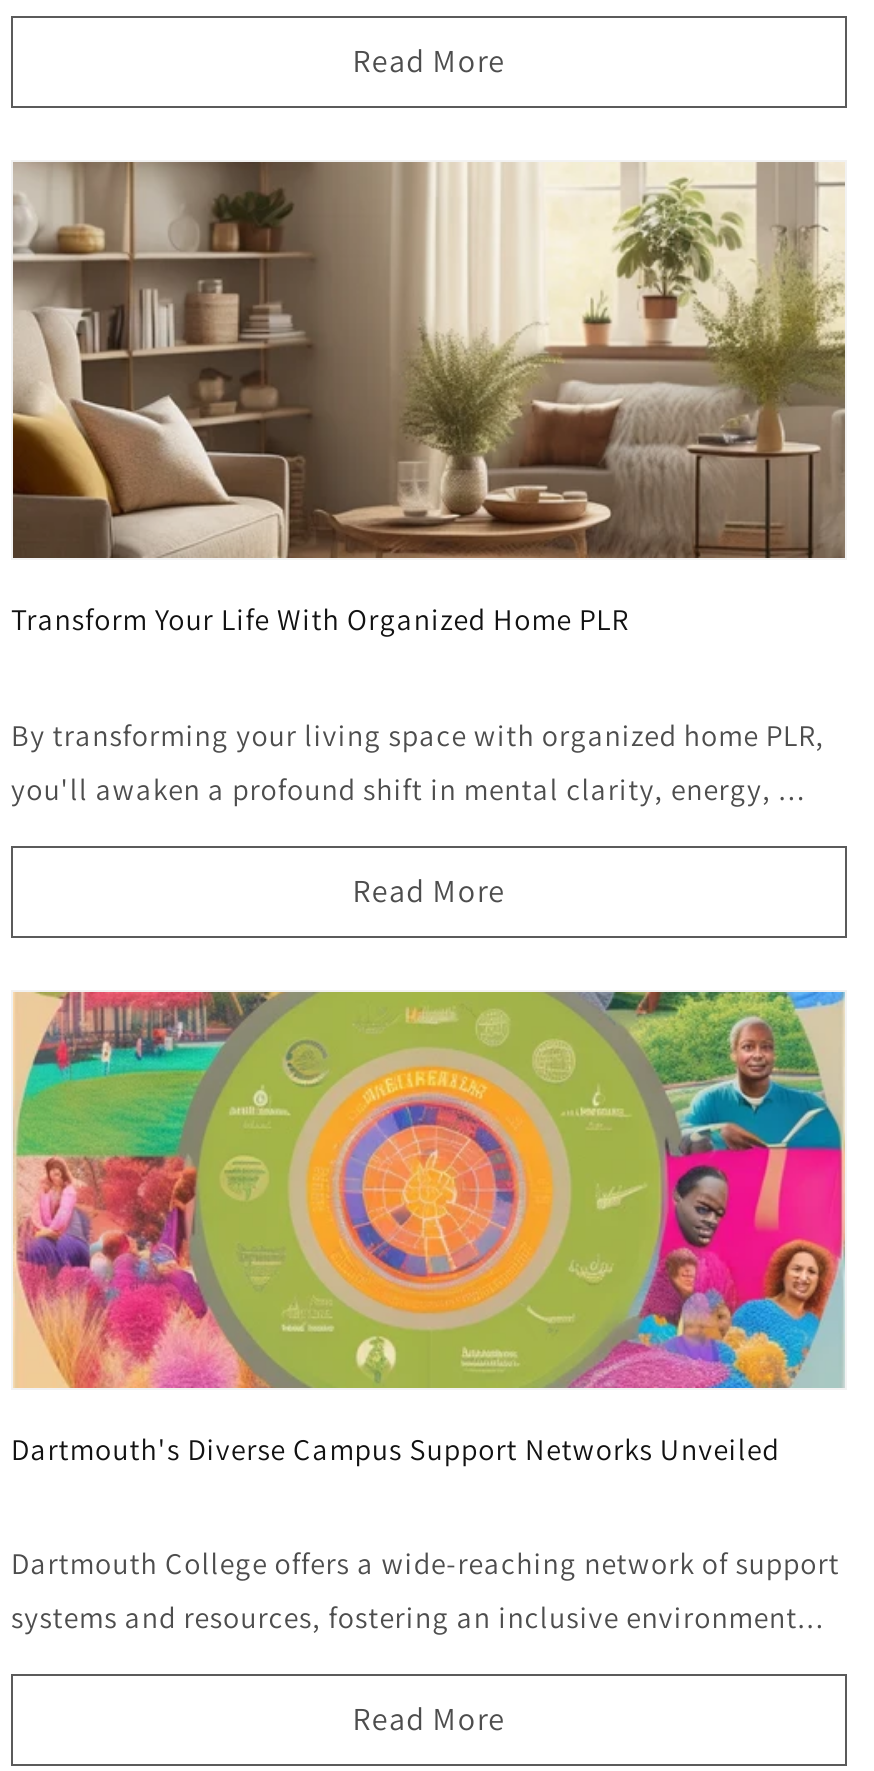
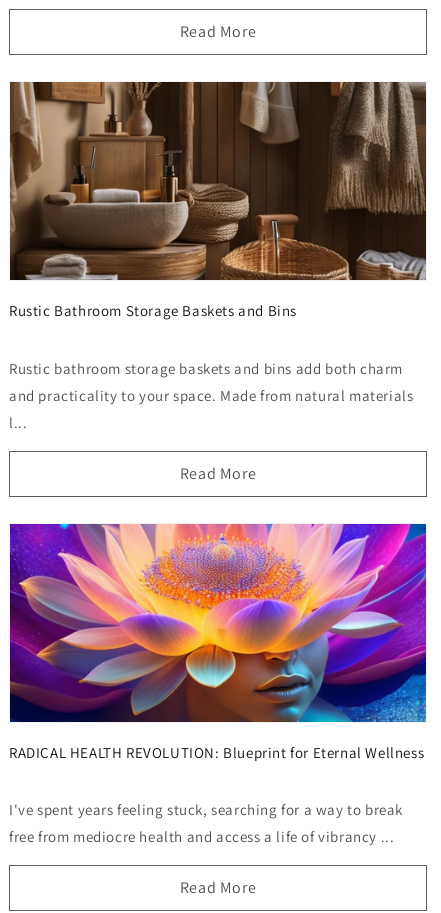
[11,160,847,637] [image] | Transform Your Life With Organized Home PLR -> [9,82,427,320] [image] | Rustic Bathroom Storage Baskets and Bins
[11,715,825,807] By transforming your living space with organized home PLR, | you'll awaken a profound shift in mental clarity, energy, ... -> [9,359,413,432] Rustic bathroom storage baskets and bins add both charm | and practicality to your space. Made from natural materials | l...
[11,990,847,1467] [image] | Dartmouth's Diverse Campus Support Networks Unveiled -> [9,523,427,761] [image] | RADICAL HEALTH REVOLUTION: Blueprint for Eternal Wellness
[11,1545,840,1637] Dartmouth College offers a wide-reaching network of support | systems and resources, fostering an inclusive environment... -> [9,800,403,846] I've spent years feeling stuck, searching for a way to break | free from mediocre health and access a life of vibrancy ...

